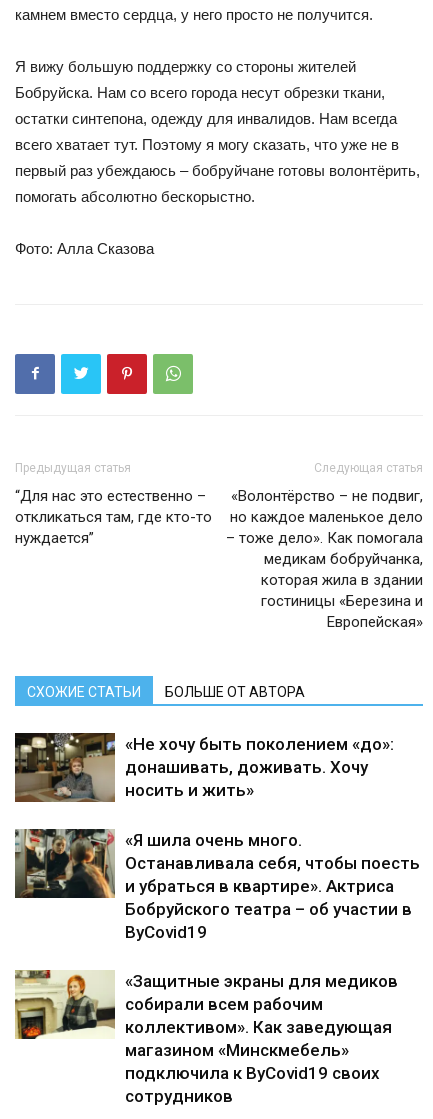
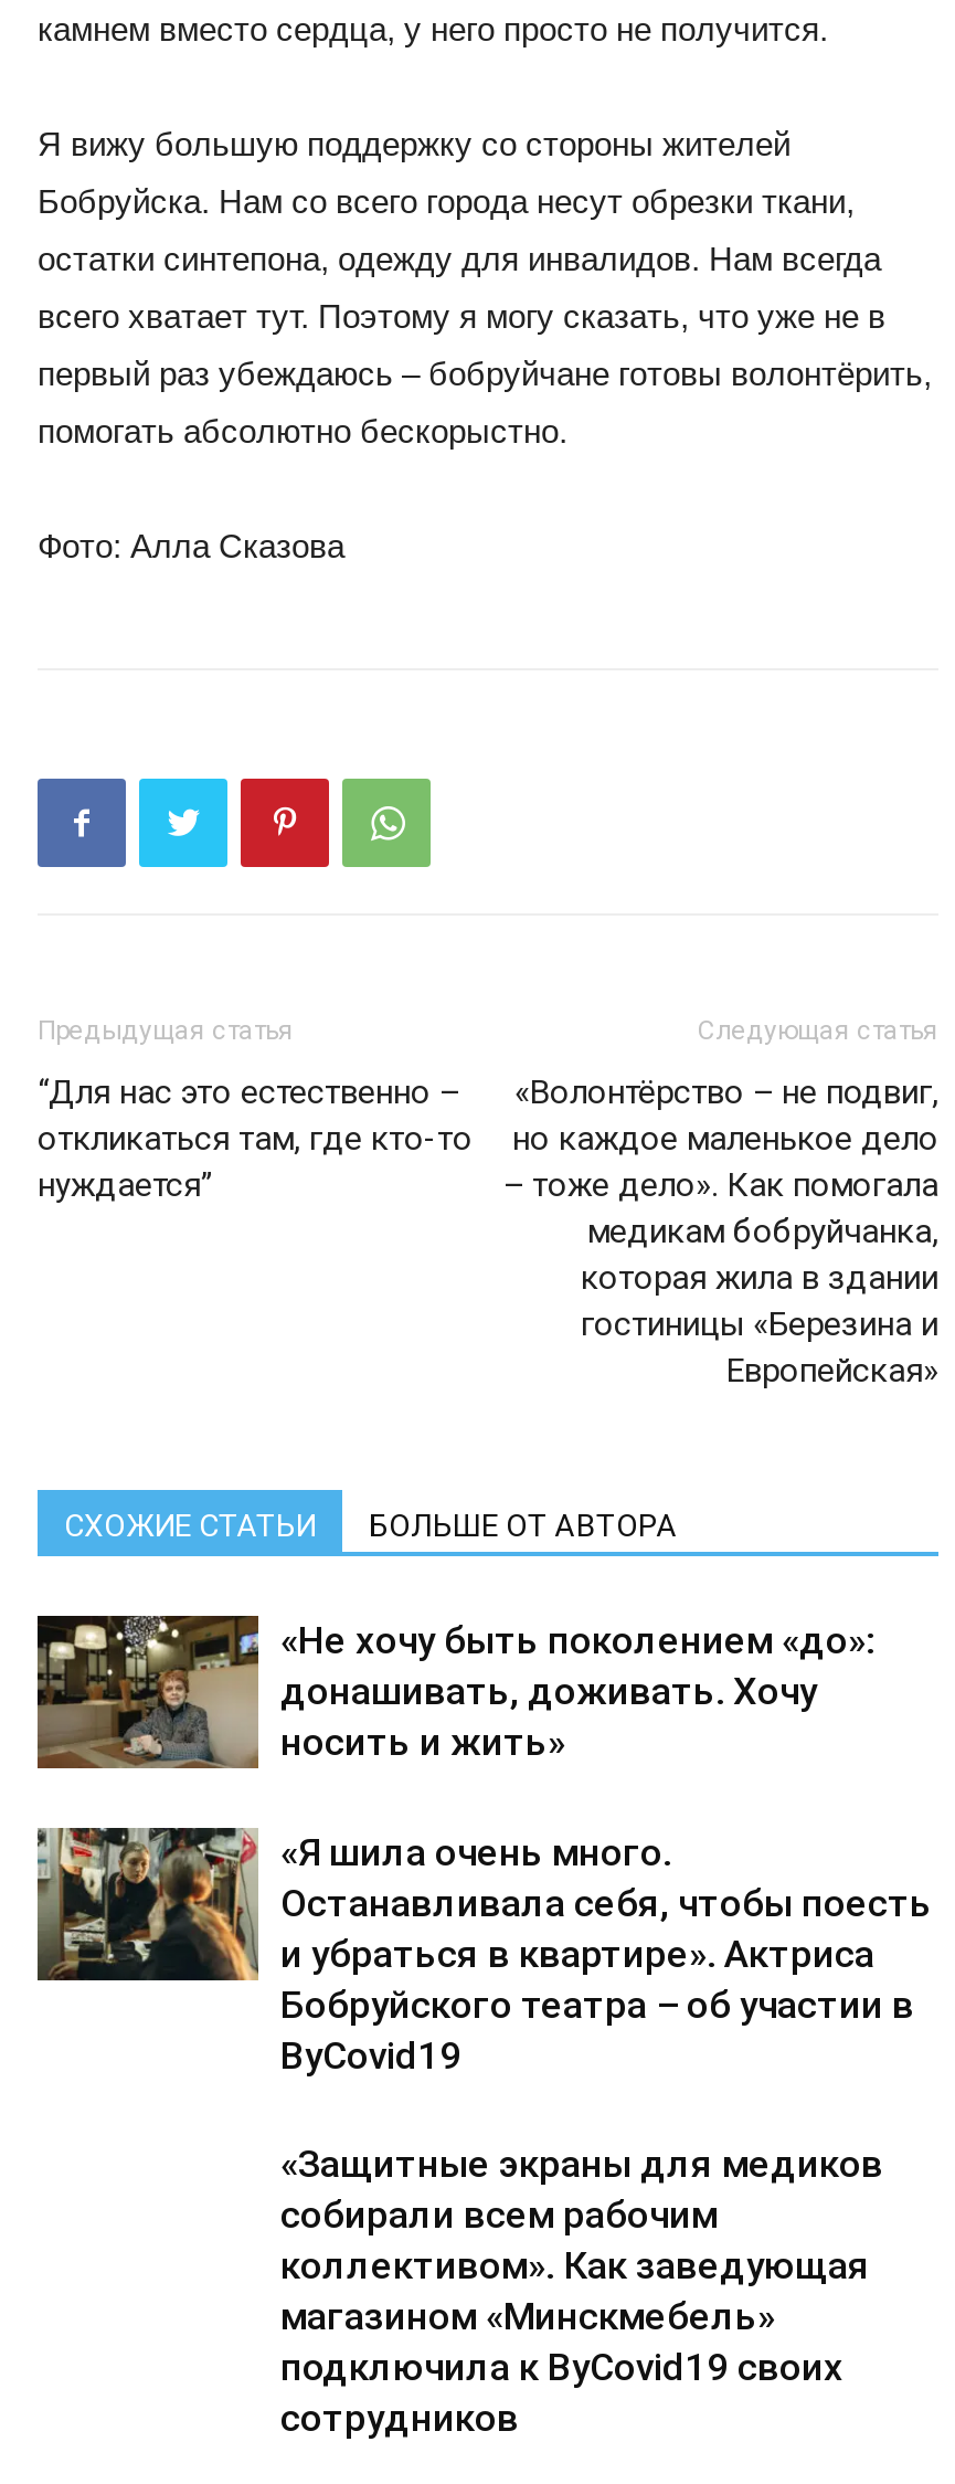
[14,969,116,1040] [image] -> none

